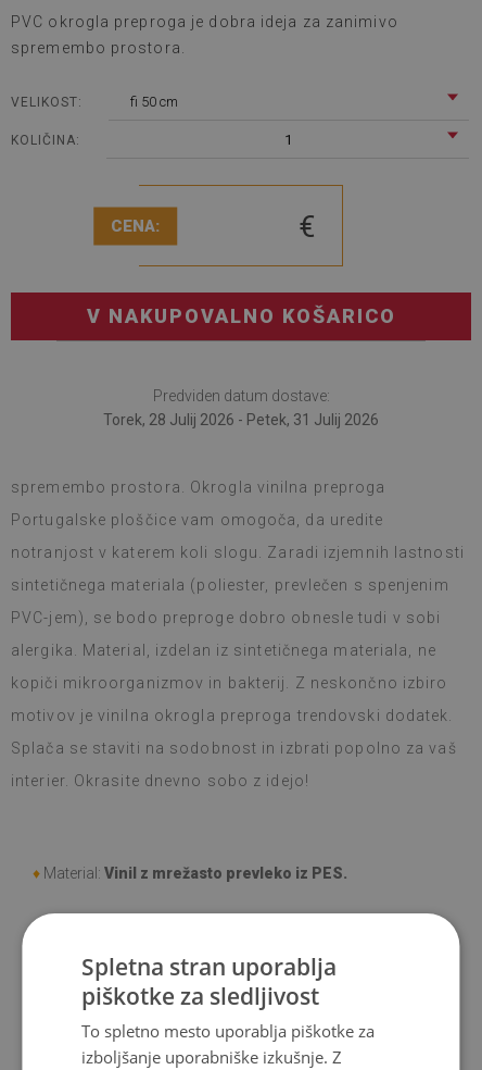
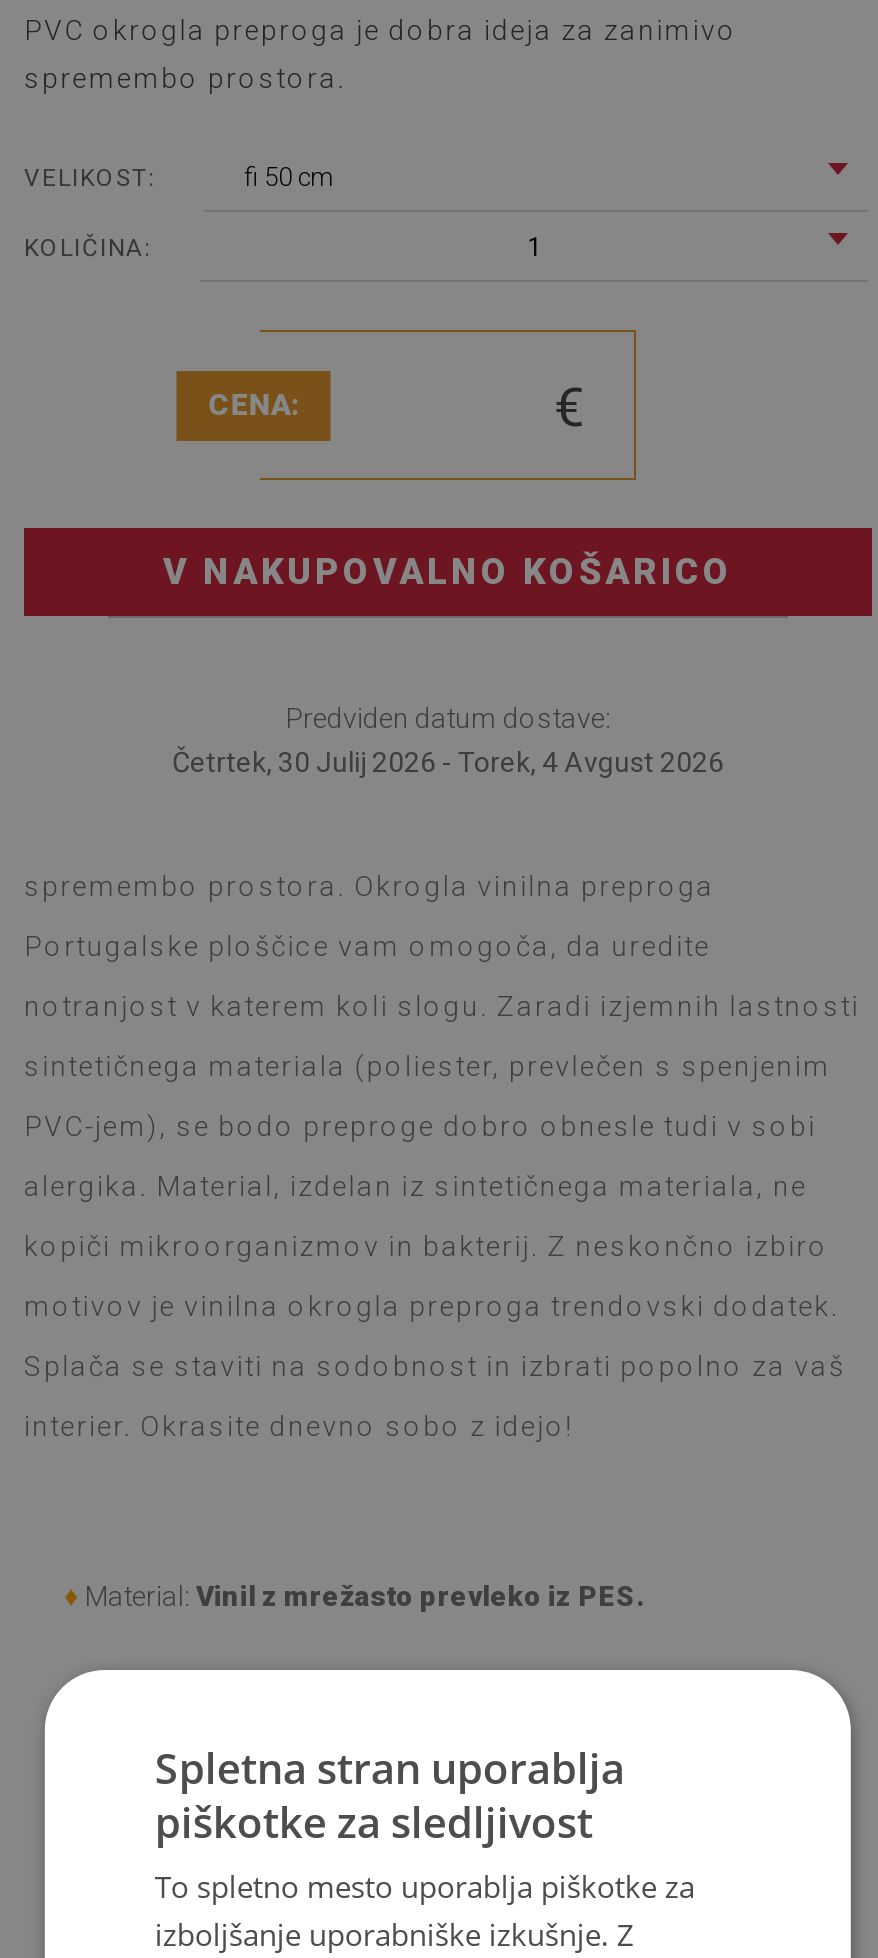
[103,411,379,428] Torek, 28 Julij 2026 - Petek, 31 Julij 2026 -> [172,746,724,778] Četrtek, 30 Julij 2026 - Torek, 4 Avgust 2026

